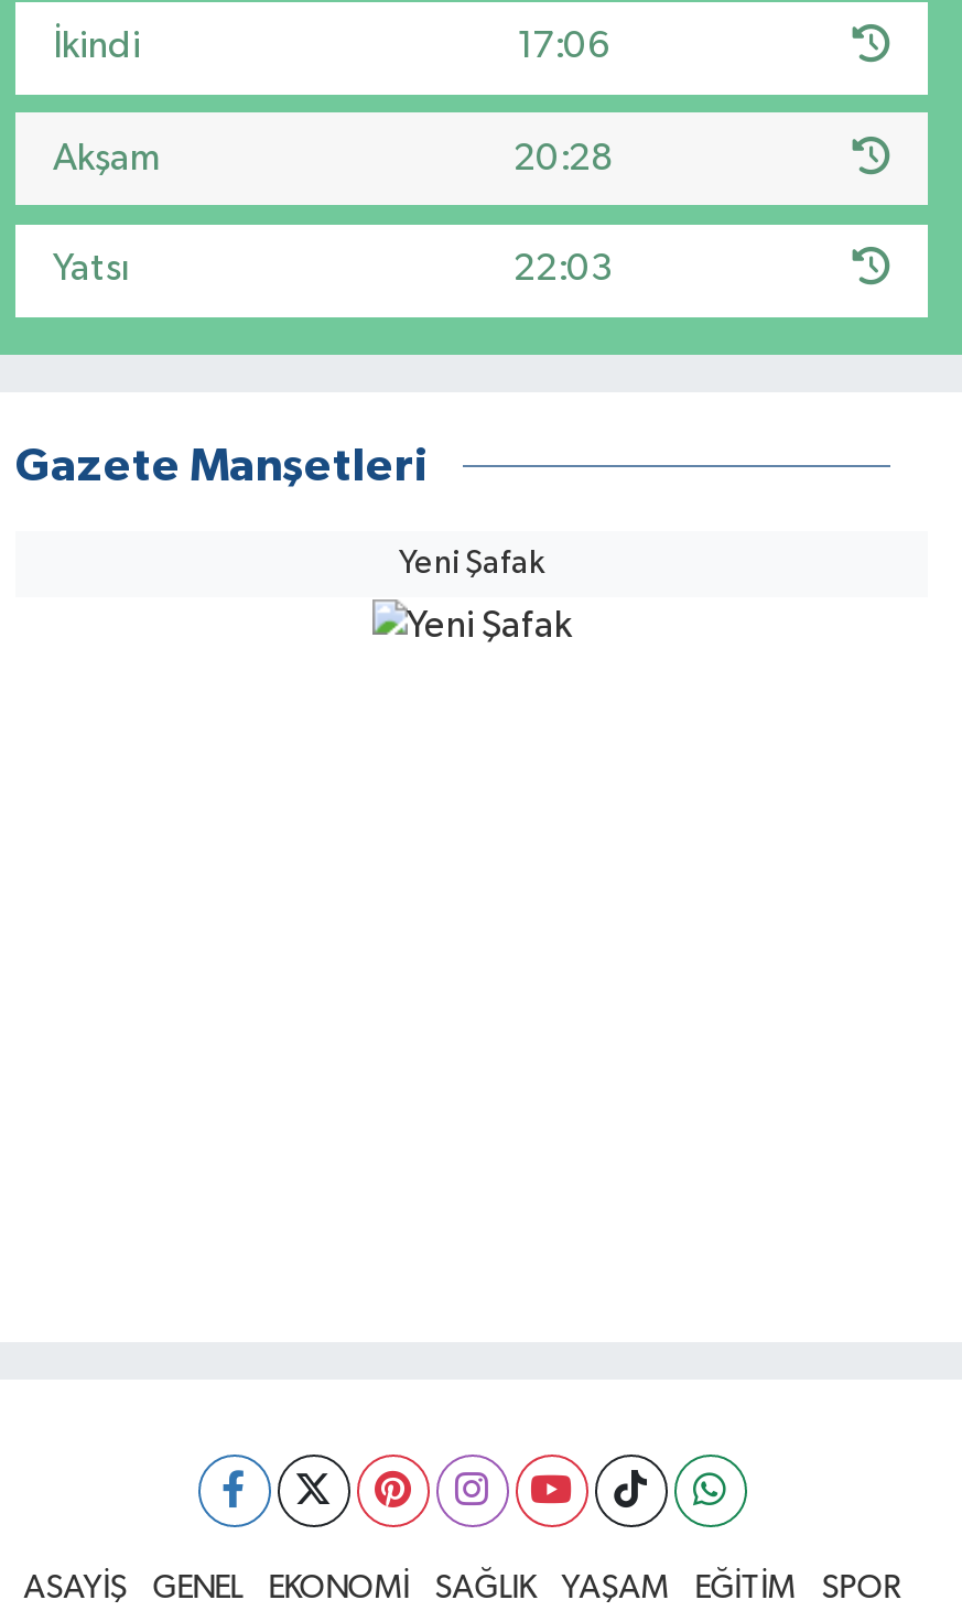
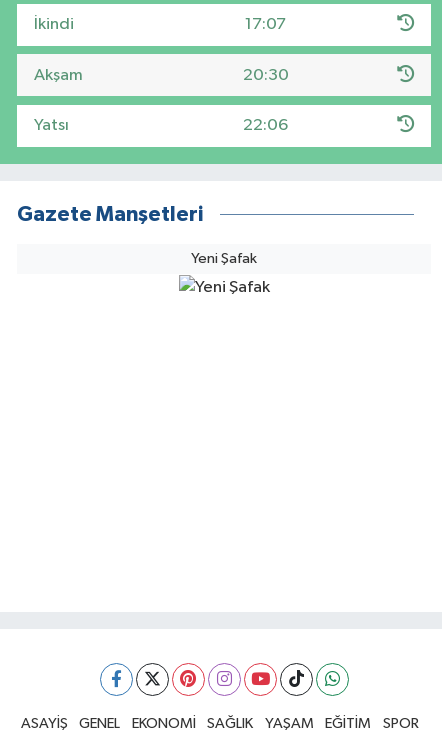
[517,29,609,67] 17:06 -> [245,16,286,33] 17:07
[514,141,613,178] 20:28 -> [242,67,288,84] 20:30
[514,252,613,289] 22:03 -> [243,117,288,134] 22:06

